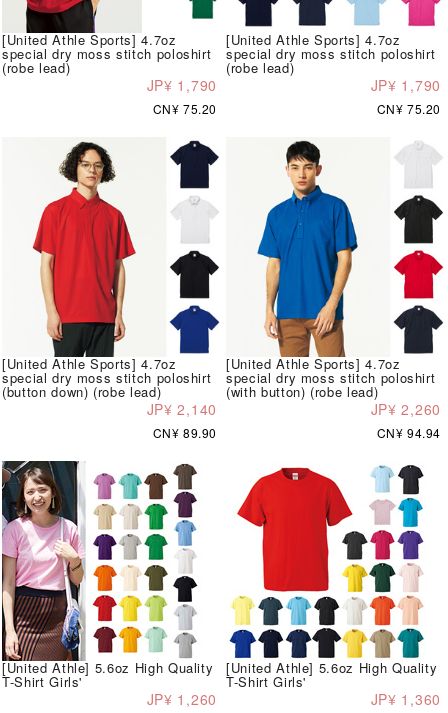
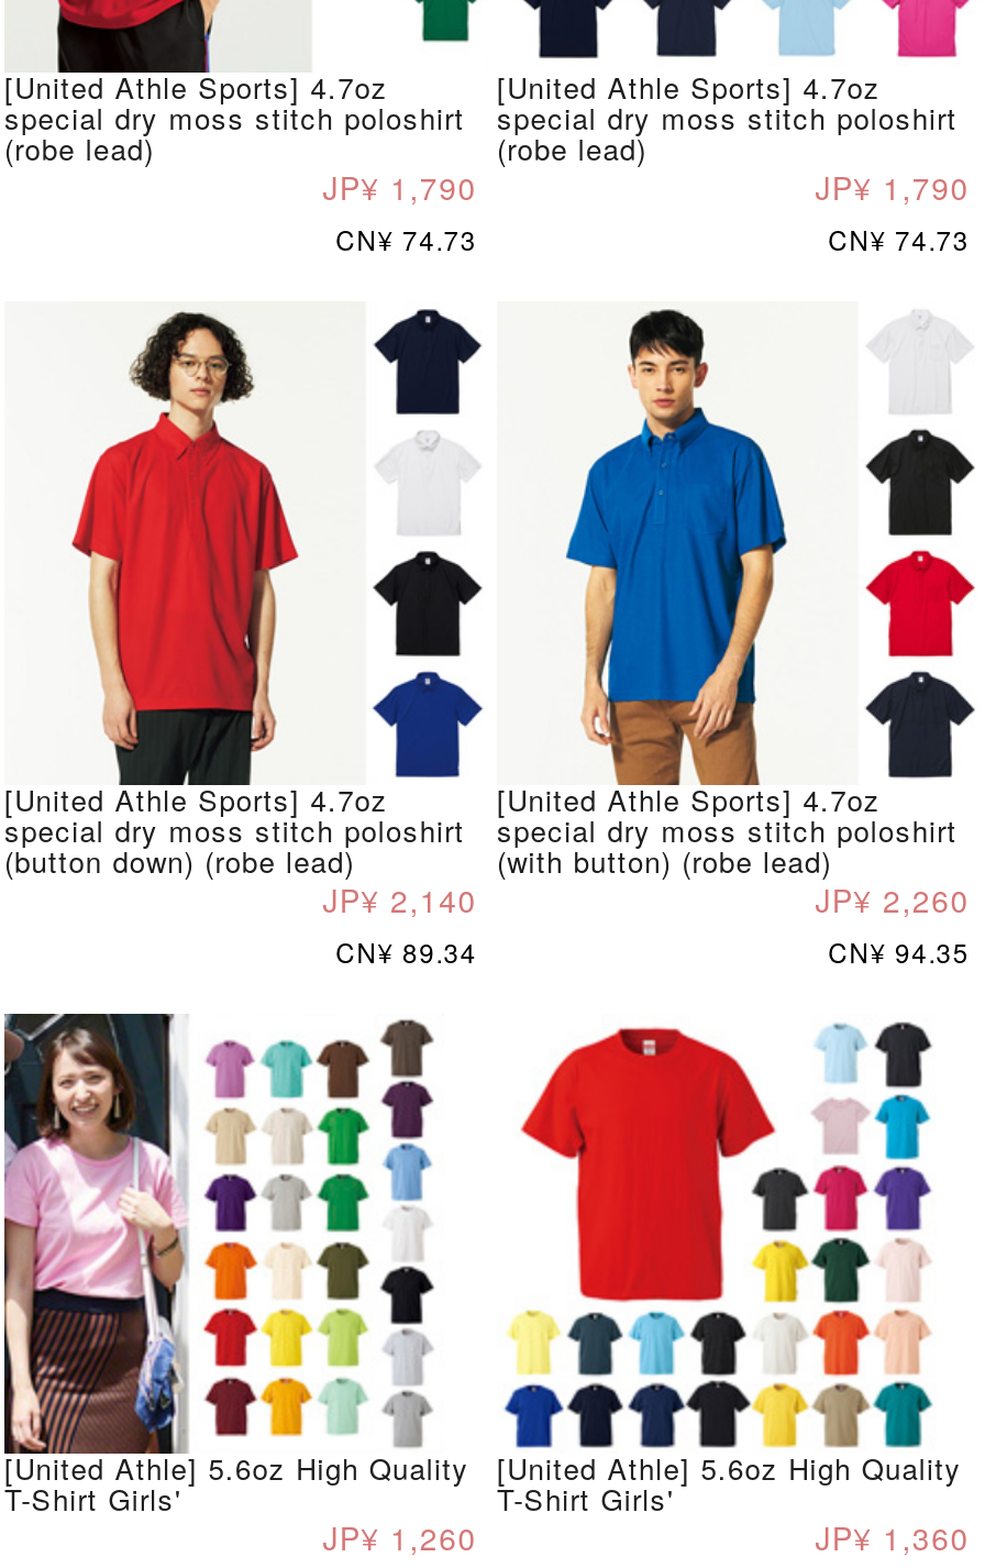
[153,100,217,117] CN¥ 75.20 -> [336,221,477,258] CN¥ 74.73
[377,100,441,117] CN¥ 75.20 -> [828,221,970,258] CN¥ 74.73
[153,424,217,441] CN¥ 89.90 -> [336,933,477,971] CN¥ 89.34
[377,424,441,441] CN¥ 94.94 -> [828,933,970,971] CN¥ 94.35

